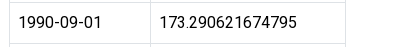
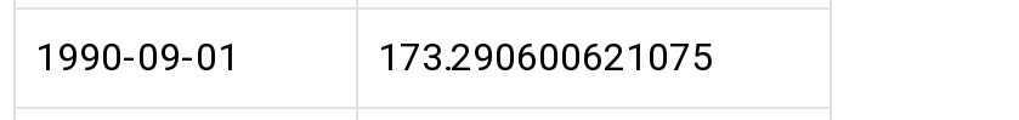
[159,13,297,32] 173.290621674795 -> [378,34,713,80] 173.290600621075

